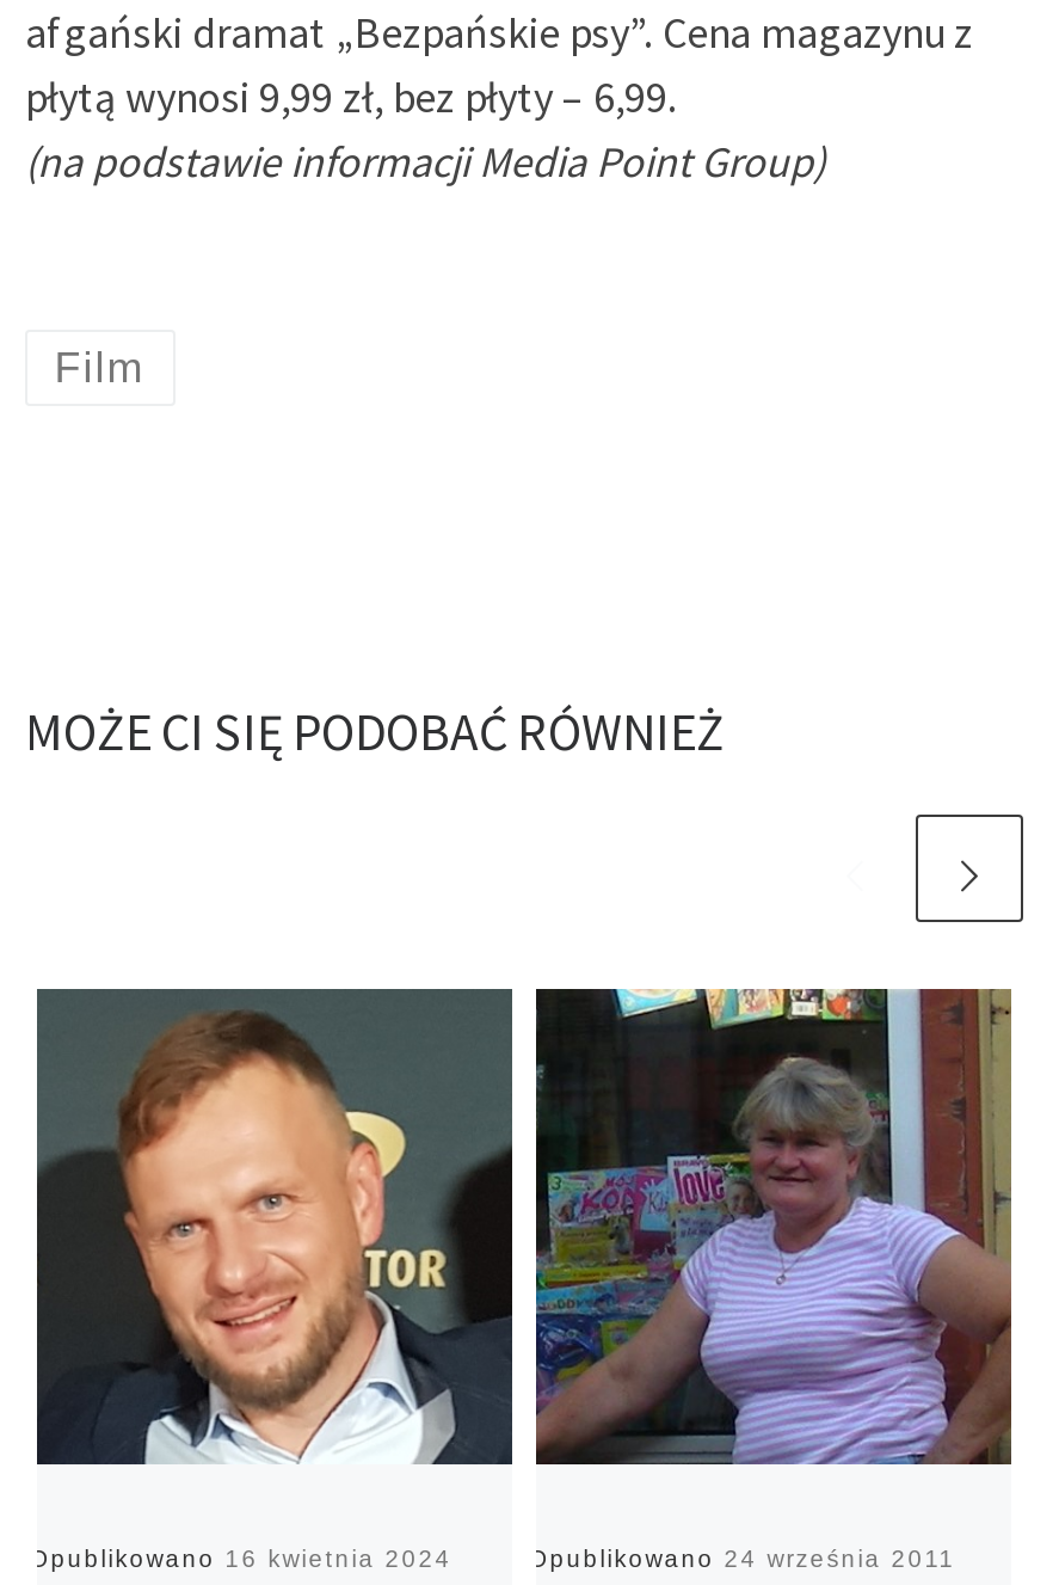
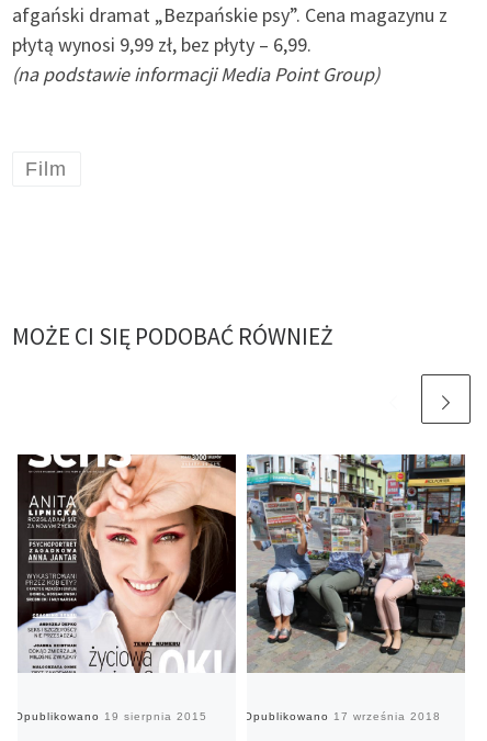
[29,987,515,1572] [image] | Opublikowano 16 kwietnia 2024 -> [14,454,237,723] [image] | Opublikowano 19 sierpnia 2015
[528,987,1014,1572] [image] | Opublikowano 24 września 2011 -> [243,453,466,723] [image] | Opublikowano 17 września 2018

